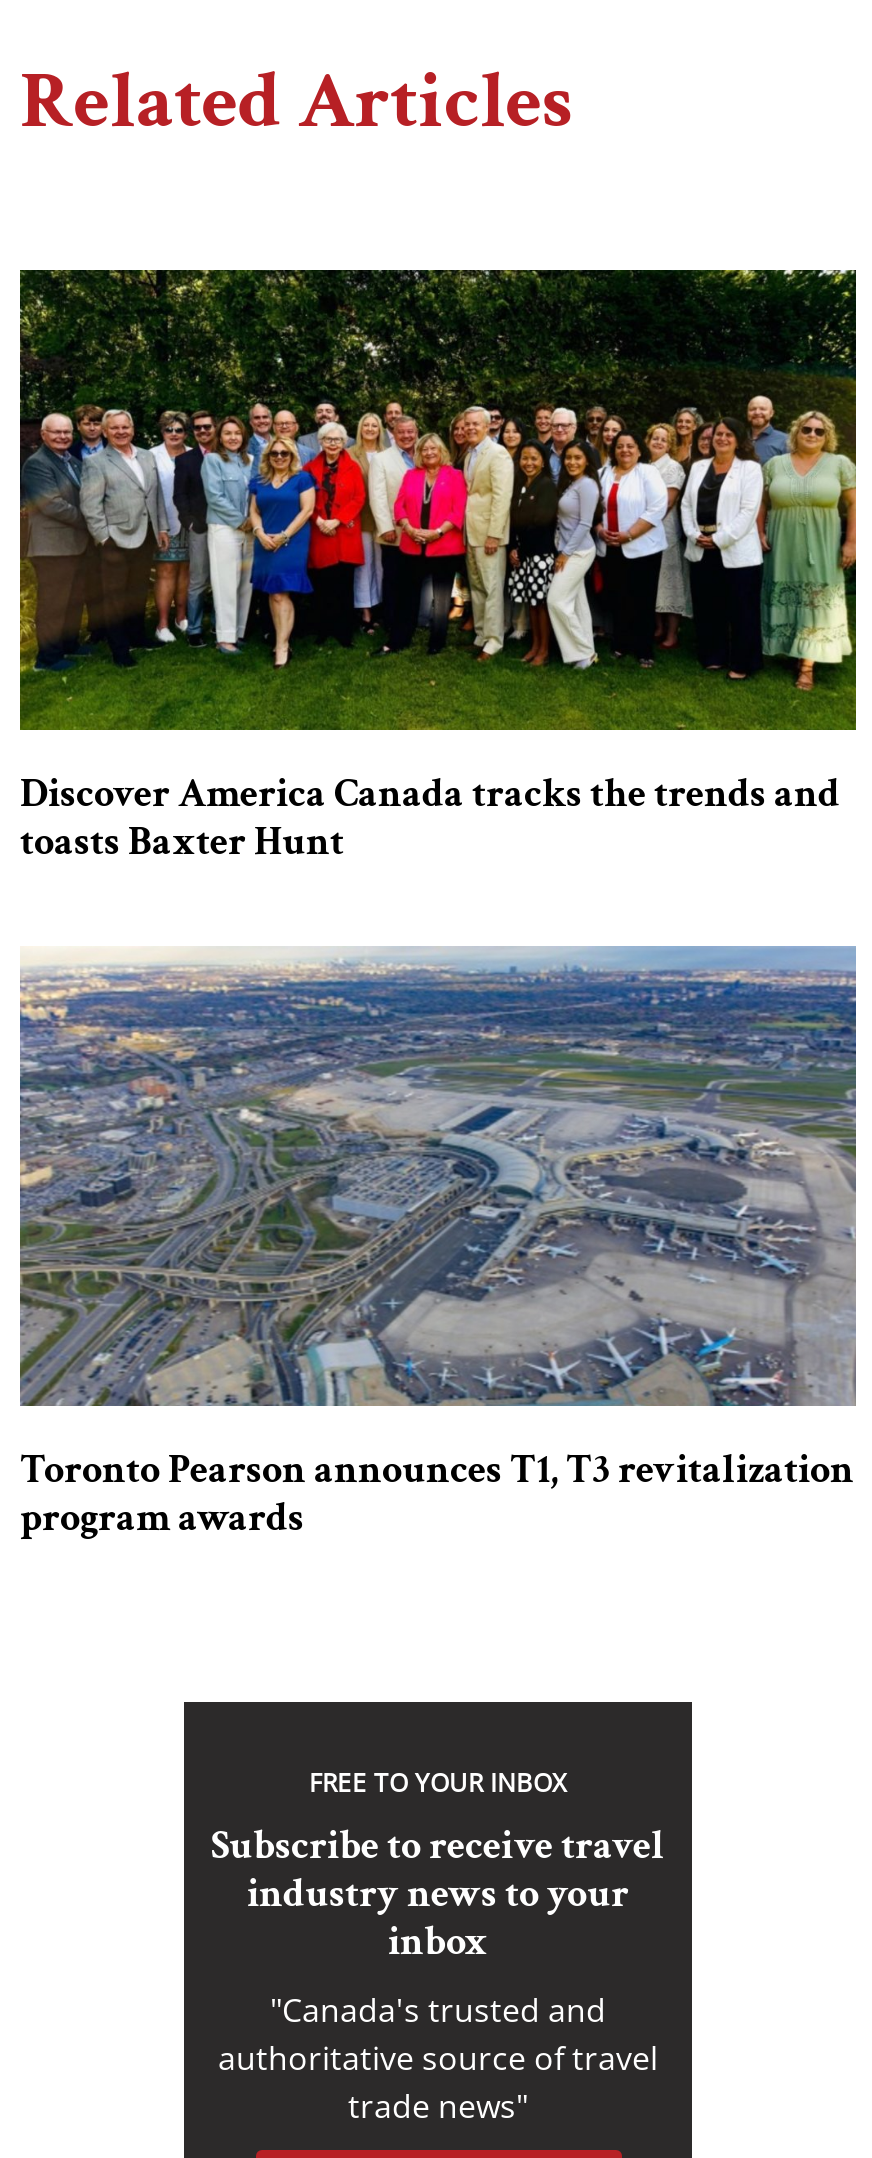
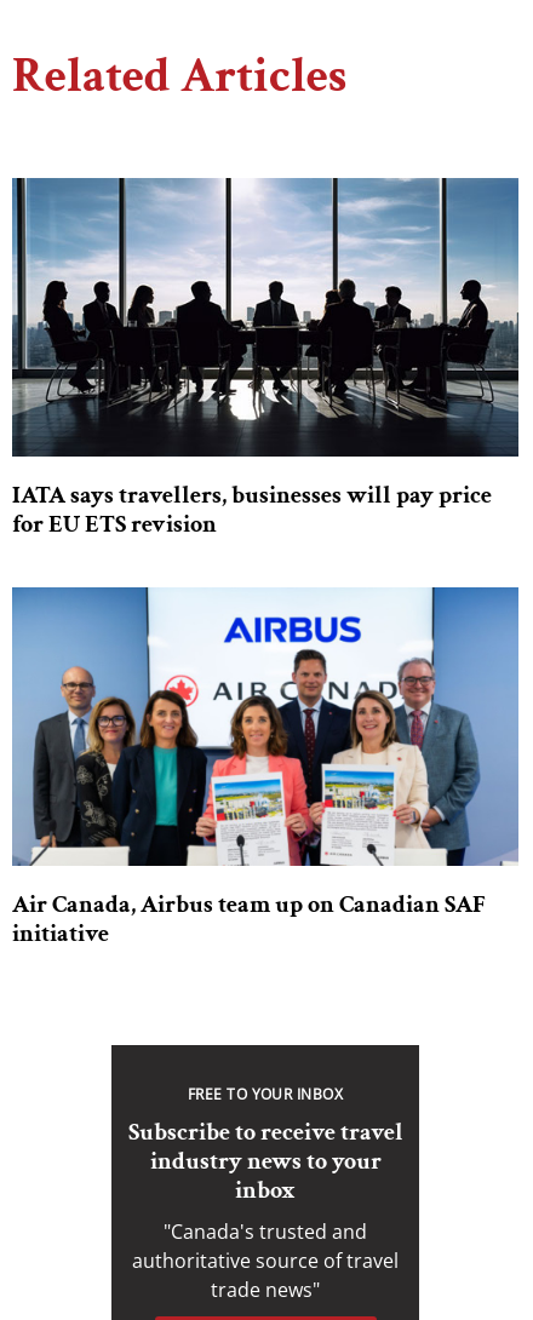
[18,268,858,869] [image] | Discover America Canada tracks the trends and | toasts Baxter Hunt -> [11,177,520,540] [image] | IATA says travellers, businesses will pay price | for EU ETS revision
[20,946,858,1545] [image] | Toronto Pearson announces T1, T3 revitalization | program awards -> [11,586,518,949] [image] | Air Canada, Airbus team up on Canadian SAF | initiative

